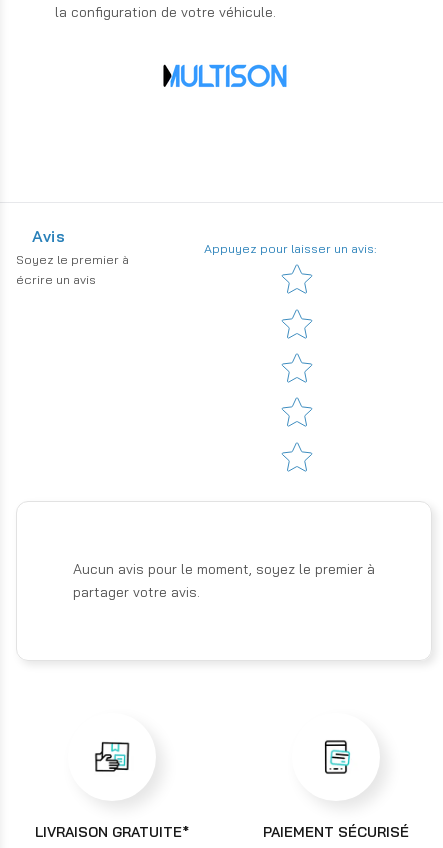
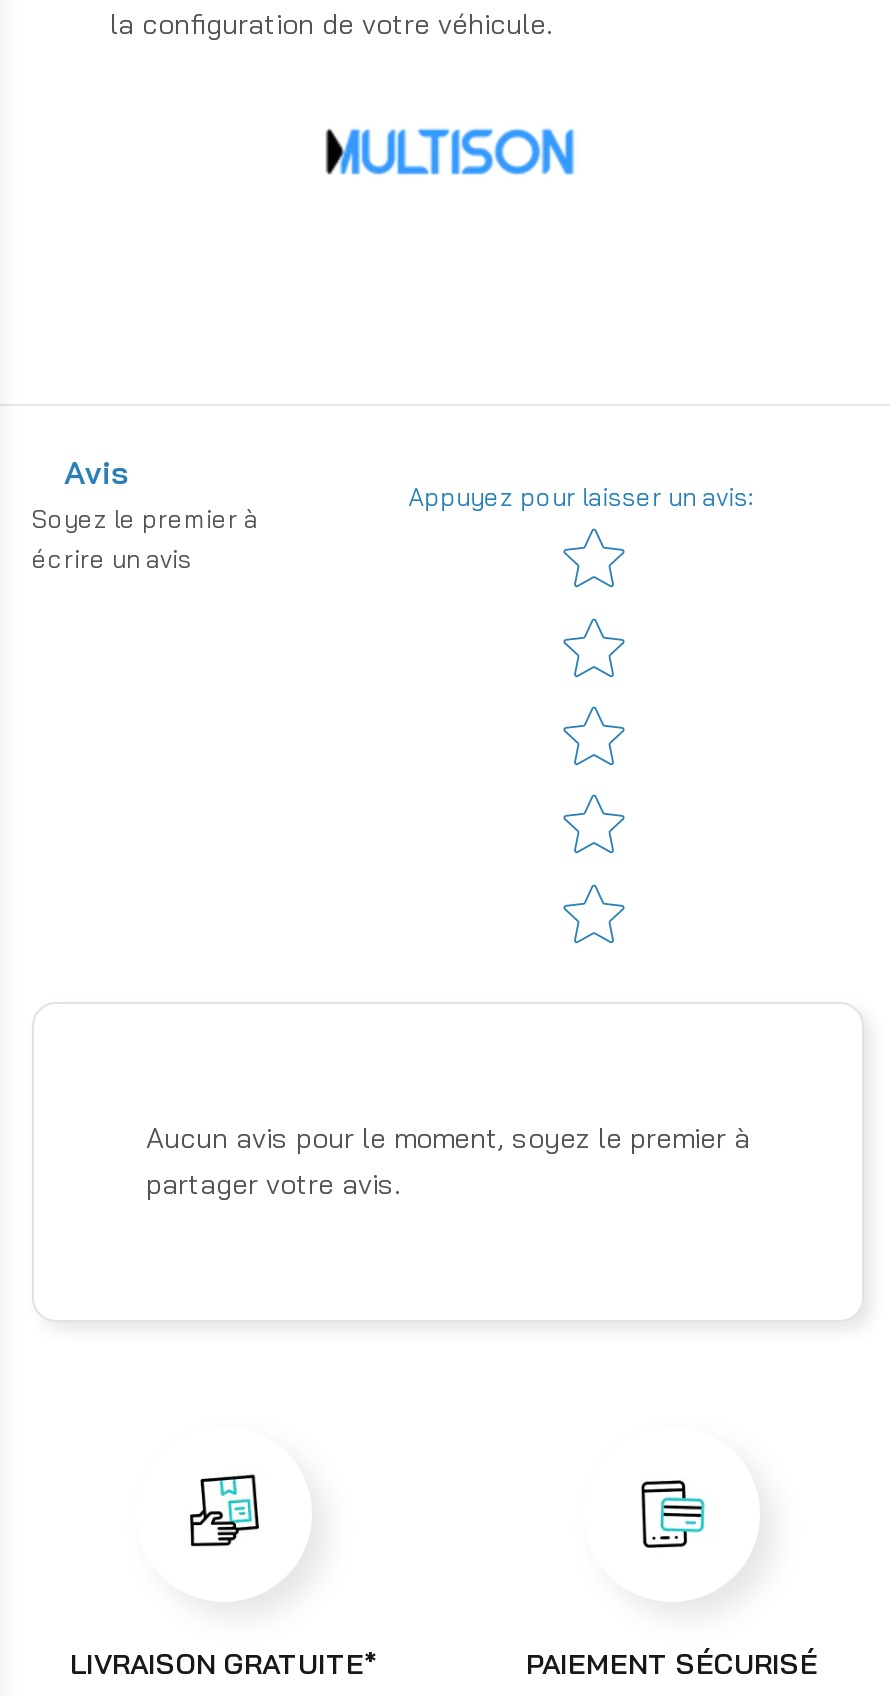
[94,737,130,773] [image] -> [190,1472,262,1548] [image]
[320,739,353,775] [image] -> [638,1478,708,1550] [image]

